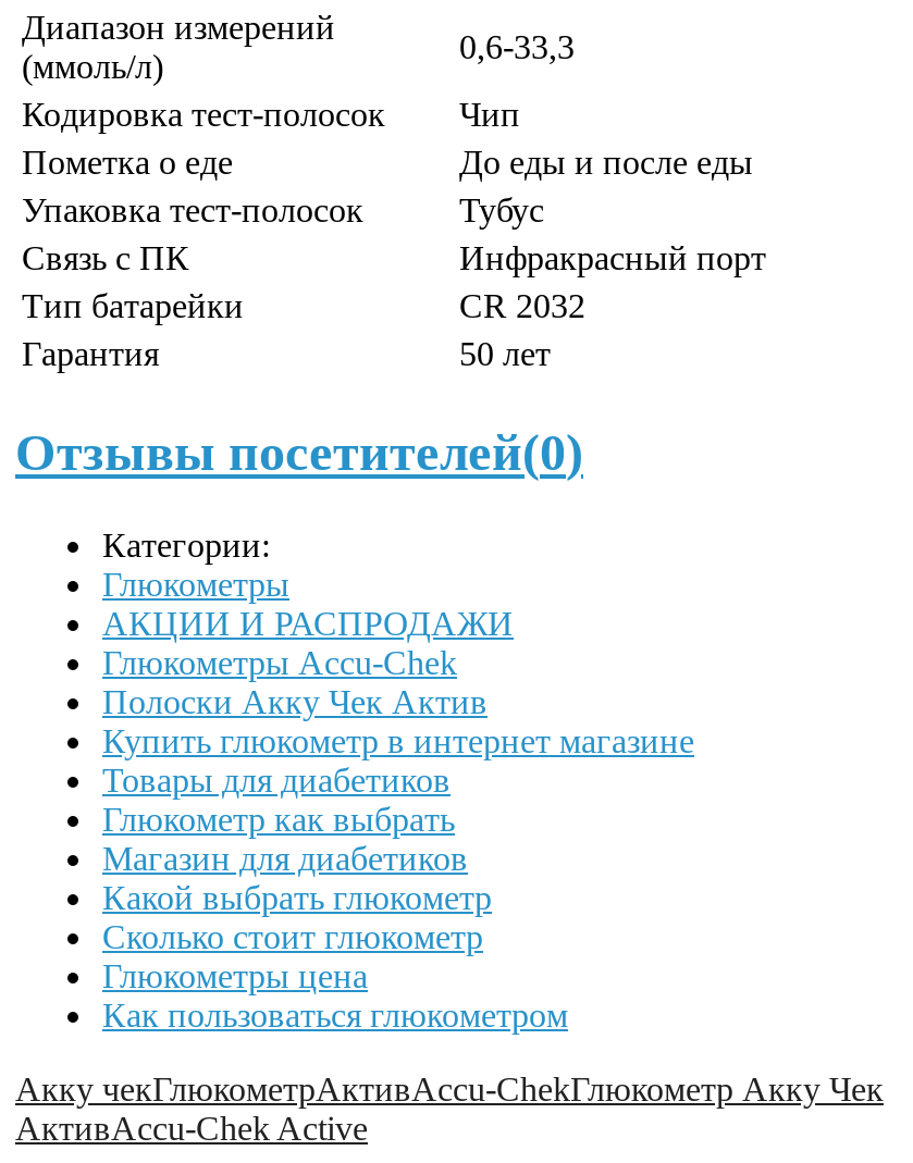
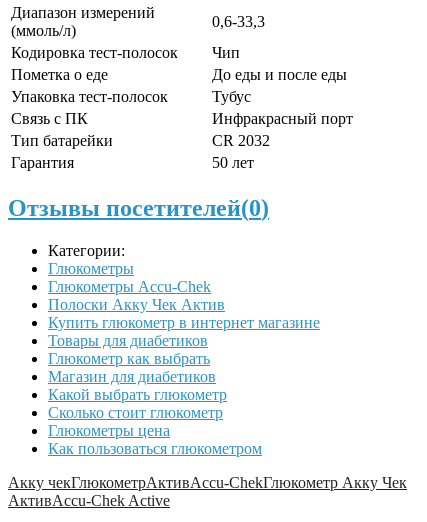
[102,604,514,641] АКЦИИ И РАСПРОДАЖИ -> none

